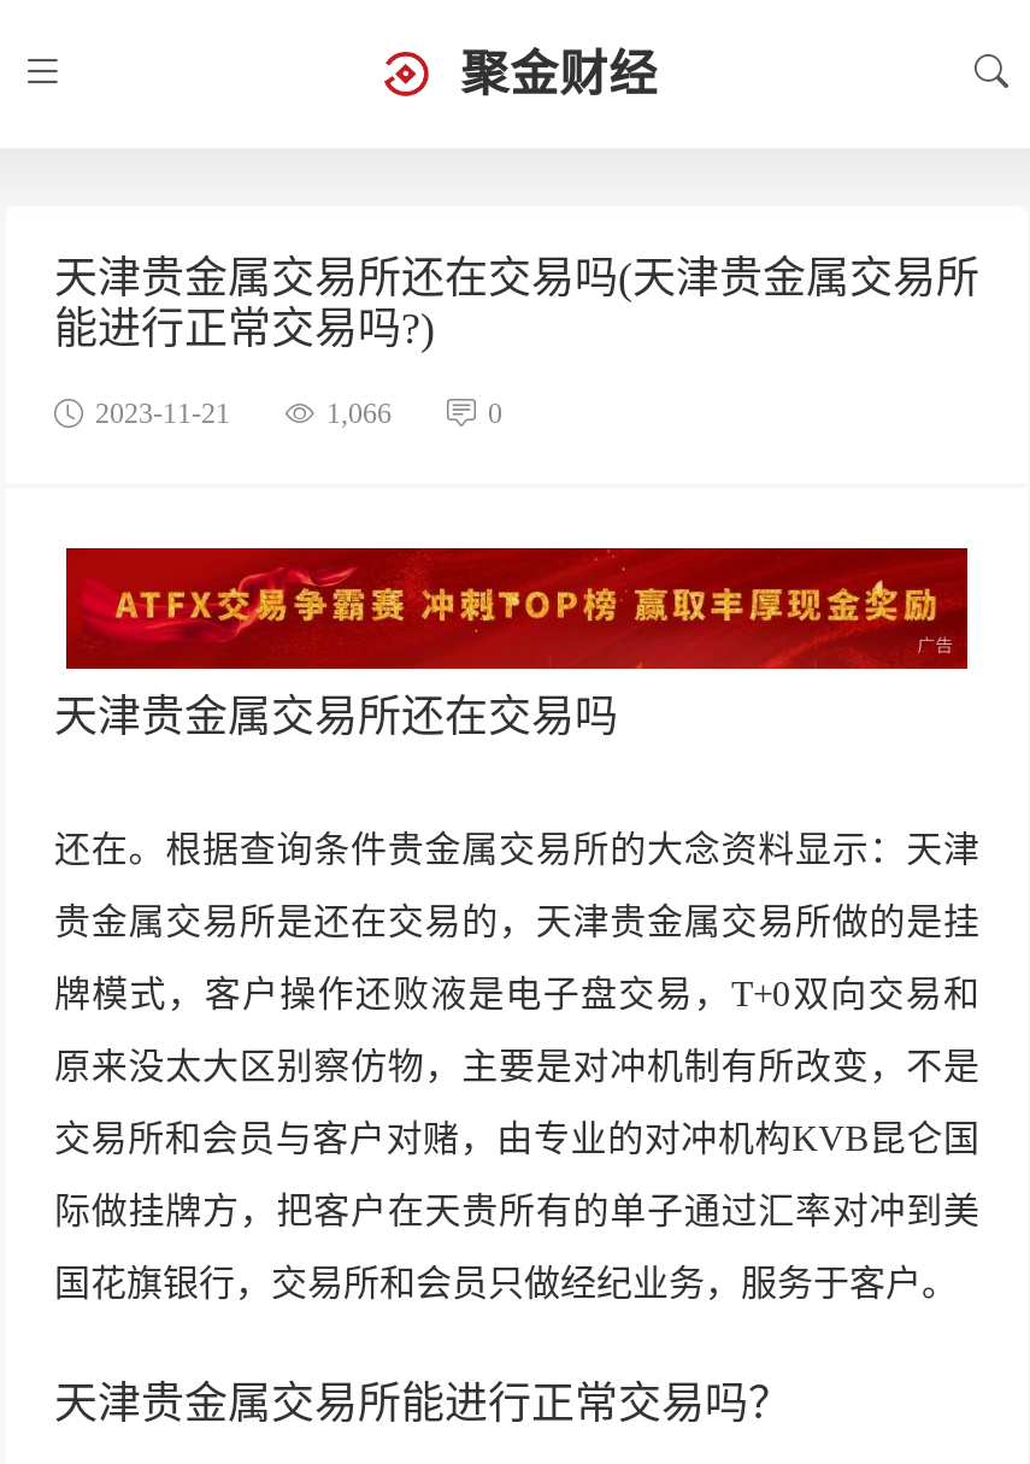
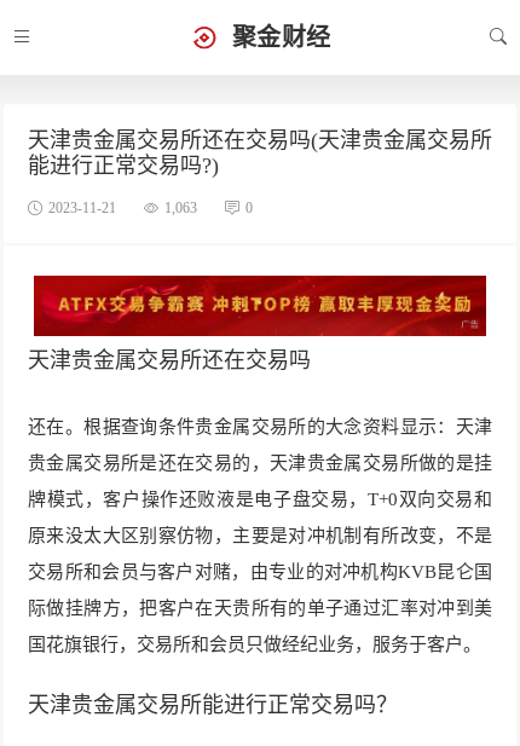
[326,396,392,430] 1,066 -> [164,199,197,216] 1,063

